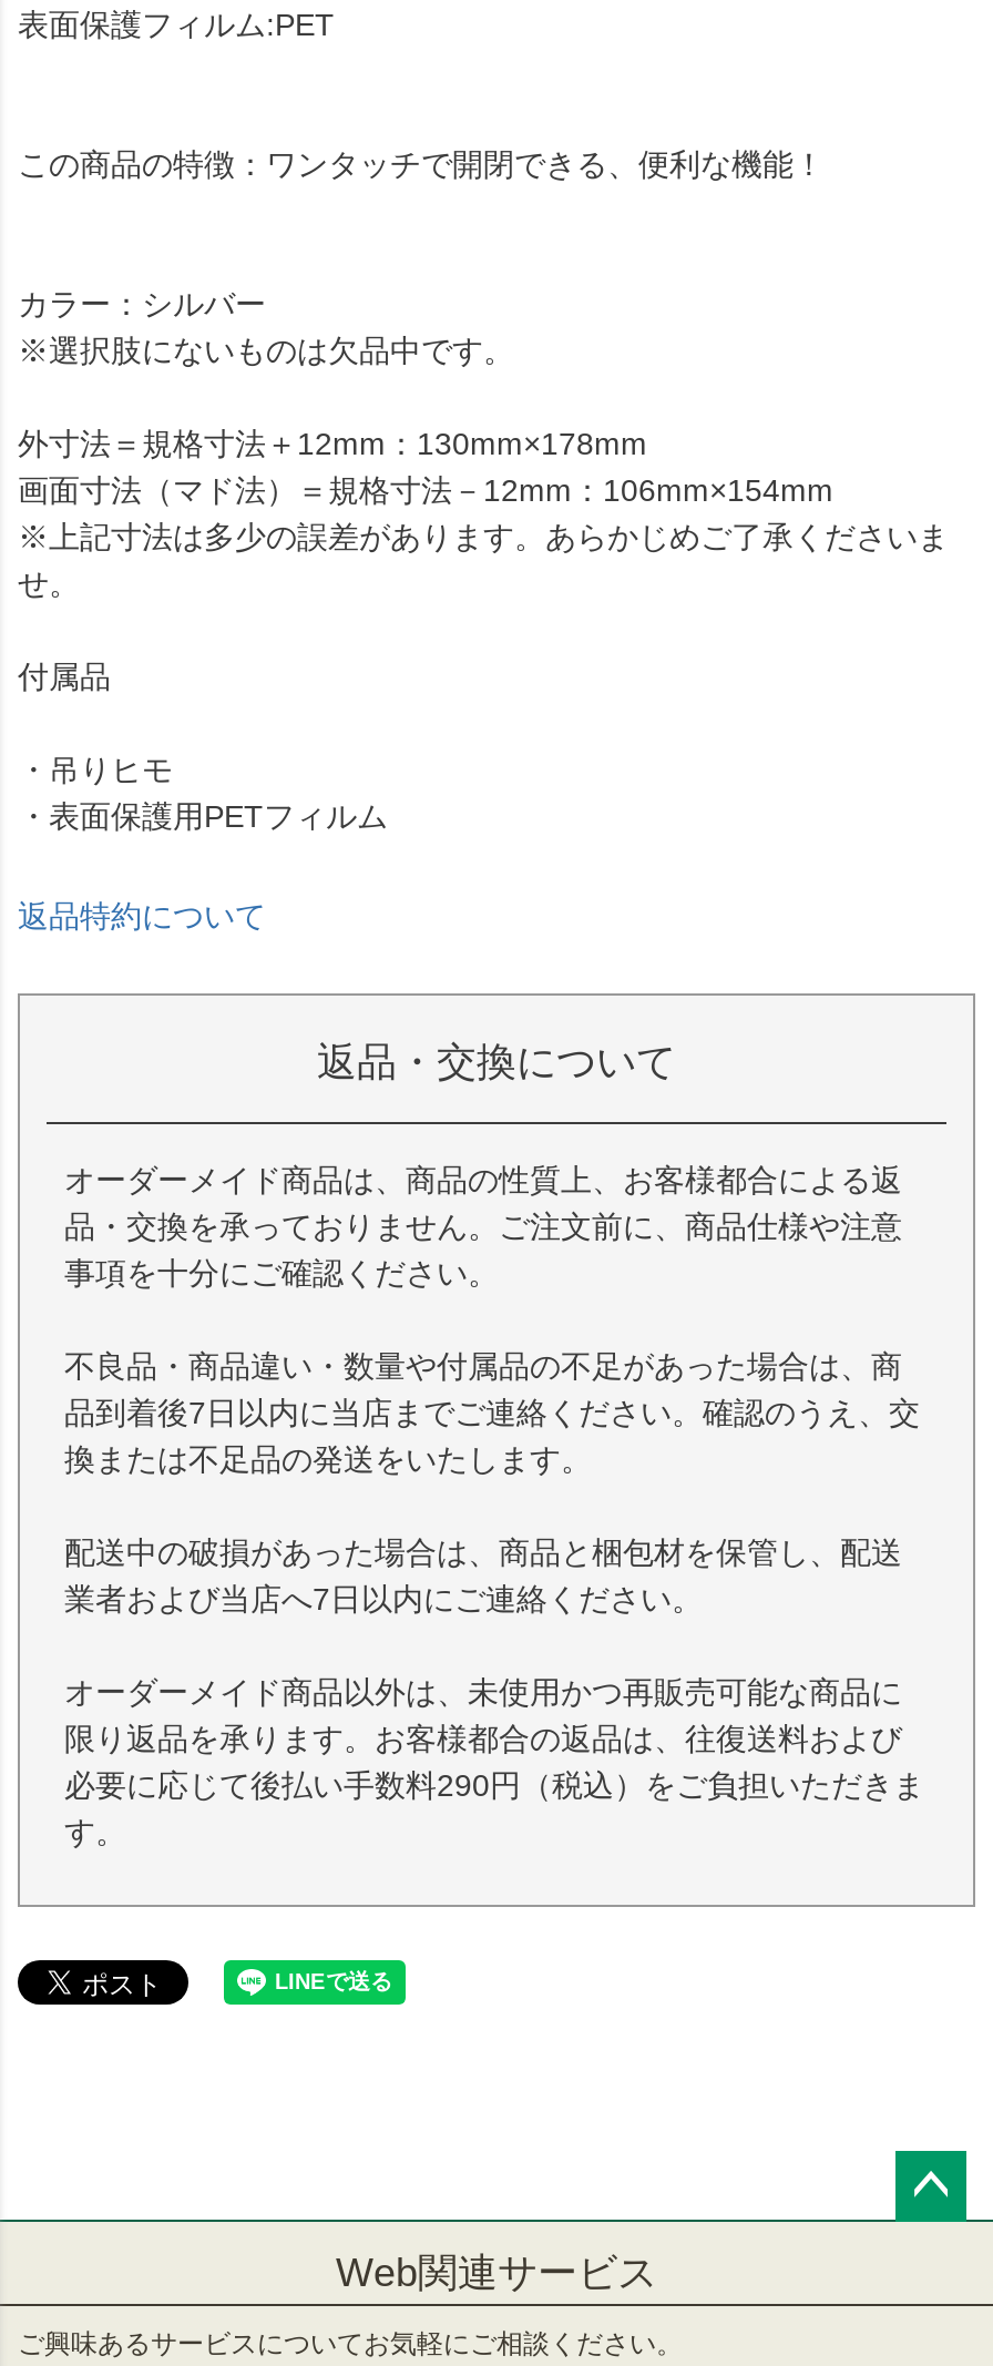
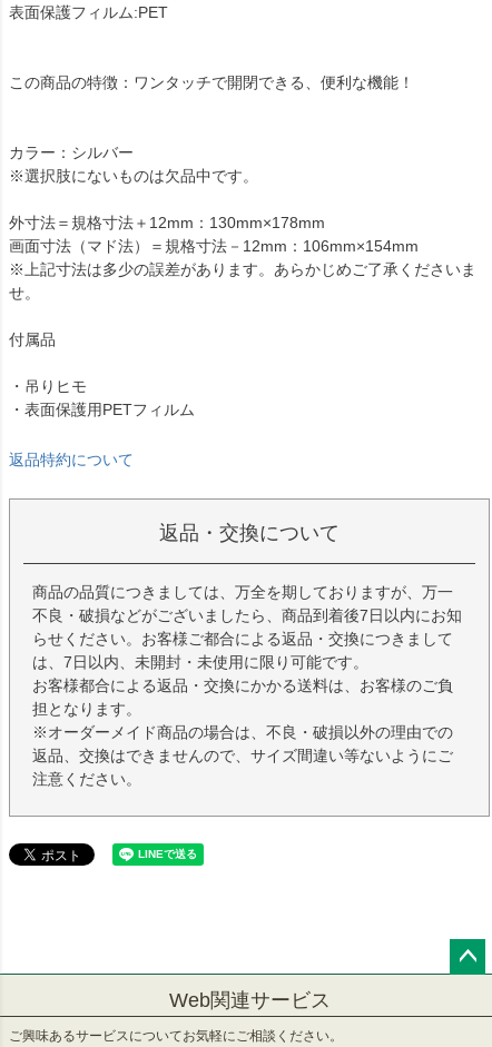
[64,1163,924,1850] オーダーメイド商品は、商品の性質上、お客様都合による返 | 品・交換を承っておりません。ご注文前に、商品仕様や注意 | 事項を十分にご確認ください。 | 不良品・商品違い・数量や付属品の不足があった場合は、商 | 品到着後7日以内に当店までご連絡ください。確認のうえ、交 | 換または不足品の発送をいたします。 | 配送中の破損があった場合は、商品と梱包材を保管し、配送 | 業者および当店へ7日以内にご連絡ください。 | オーダーメイド商品以外は、未使用かつ再販売可能な商品に | 限り返品を承ります。お客様都合の返品は、往復送料および | 必要に応じて後払い手数料290円（税込）をご負担いただきま | す。 -> [32,583,462,788] 商品の品質につきましては、万全を期しておりますが、万一 | 不良・破損などがございましたら、商品到着後7日以内にお知 | らせください。お客様ご都合による返品・交換につきまして | は、7日以内、未開封・未使用に限り可能です。 | お客様都合による返品・交換にかかる送料は、お客様のご負 | 担となります。 | ※オーダーメイド商品の場合は、不良・破損以外の理由での | 返品、交換はできませんので、サイズ間違い等ないようにご | 注意ください。

